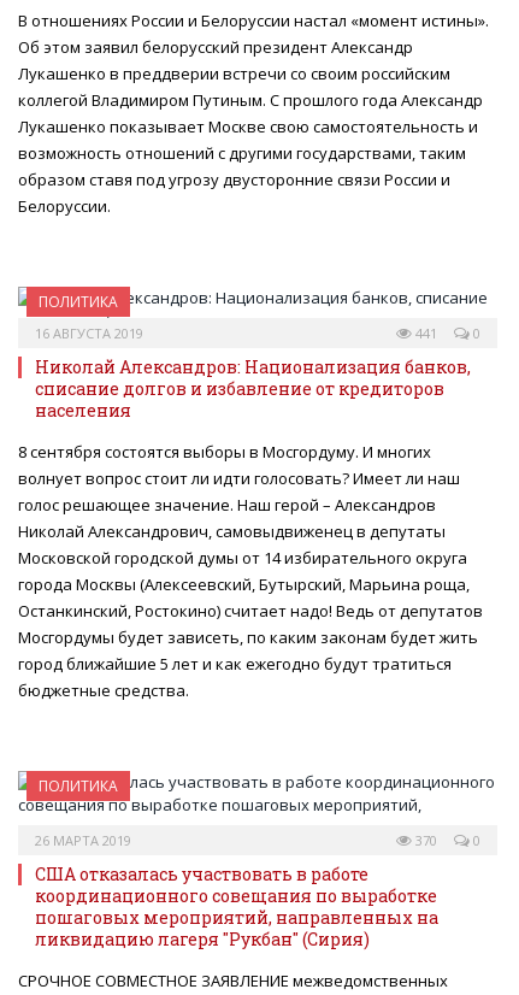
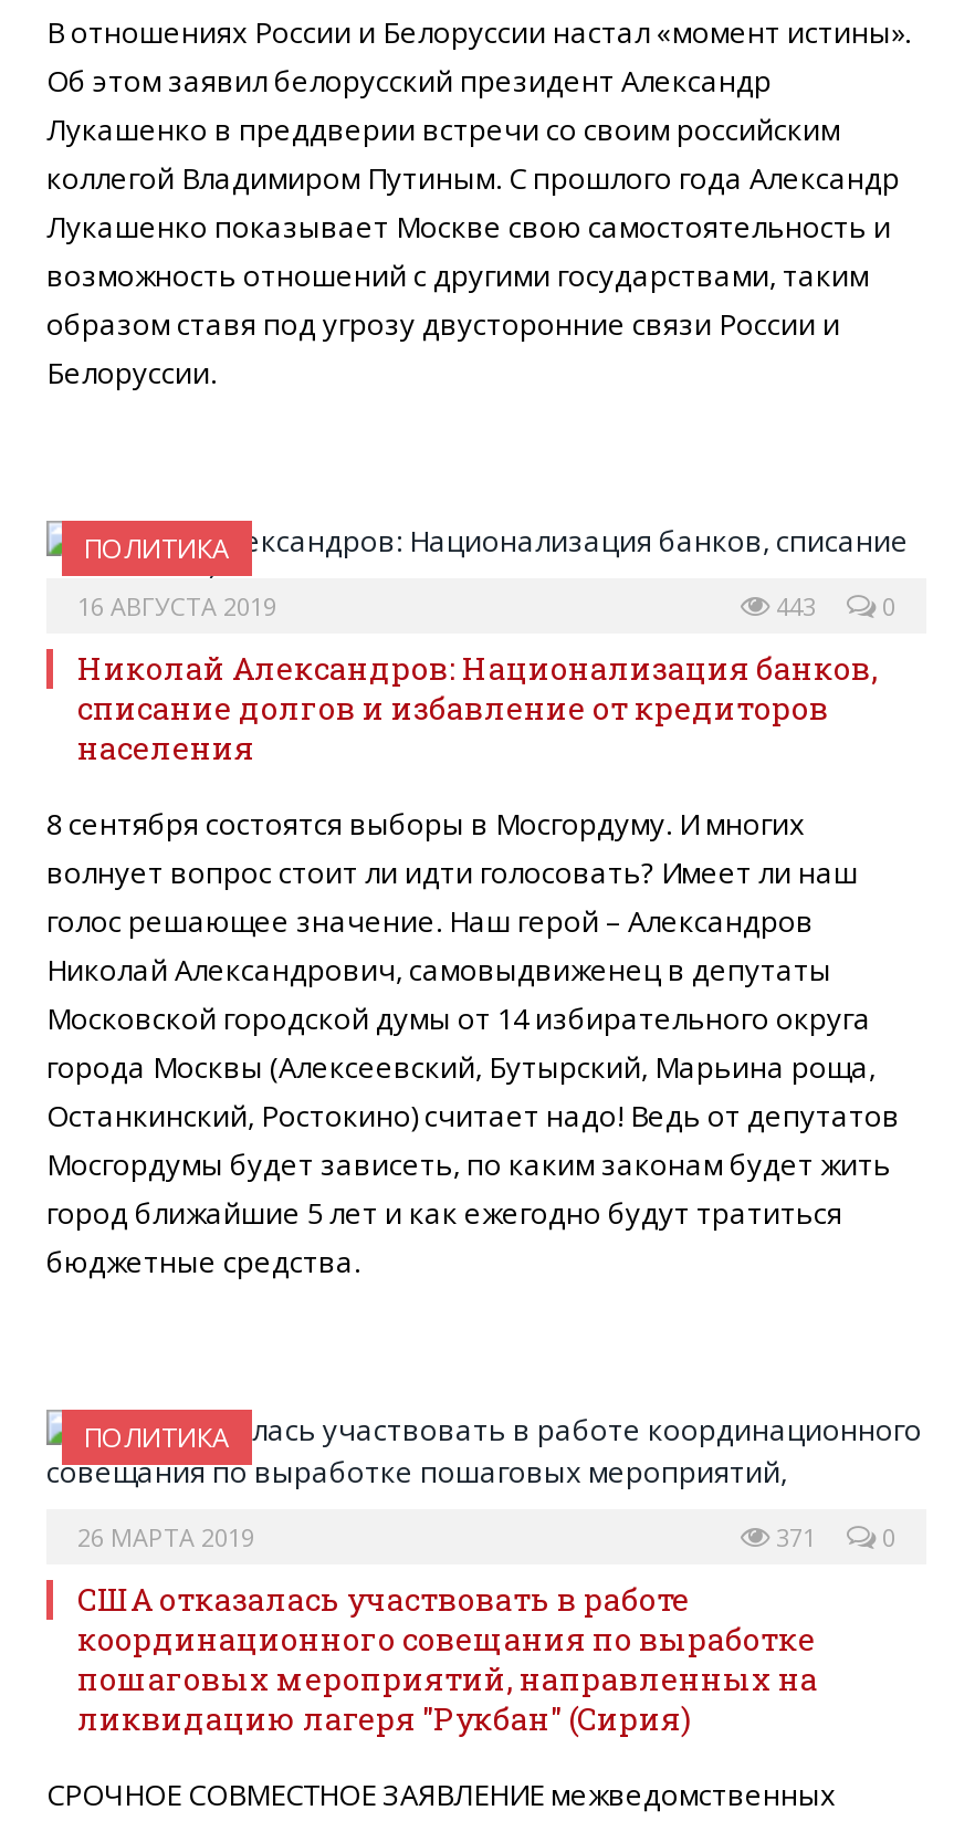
[412,324,480,342] 441 0 -> [769,589,895,622] 443 0
[412,831,480,849] 370 0 -> [769,1520,895,1553] 371 0

